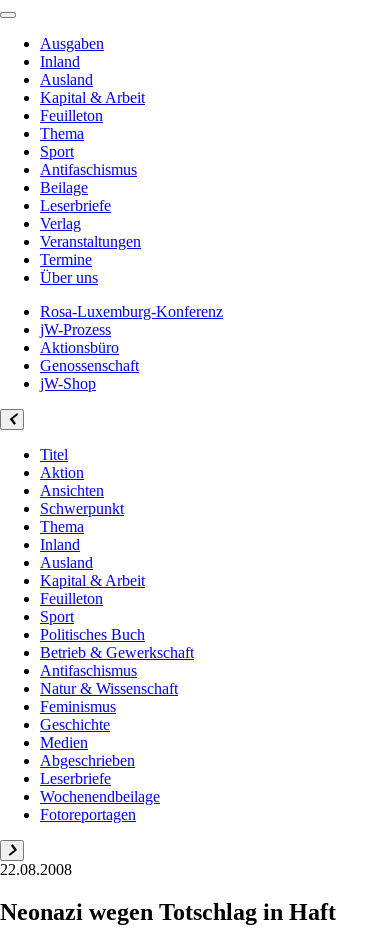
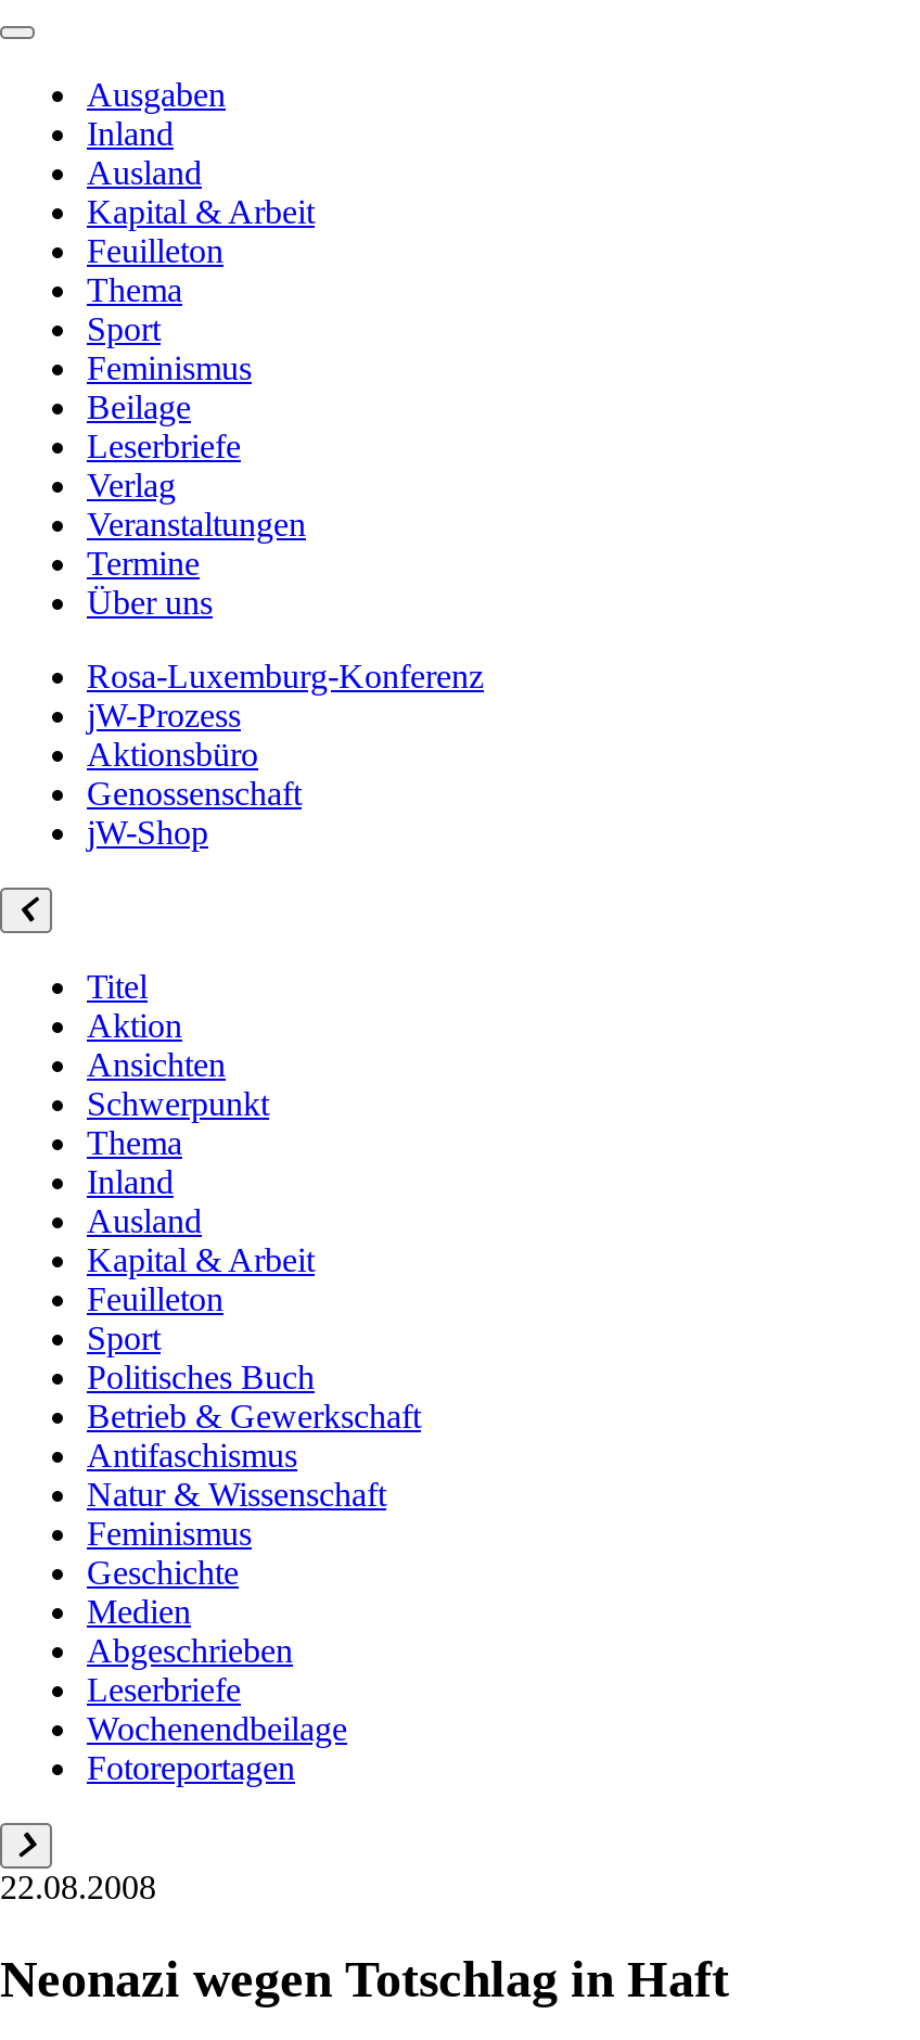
[40,161,137,178] Antifaschismus -> [87,349,252,386] Feminismus

